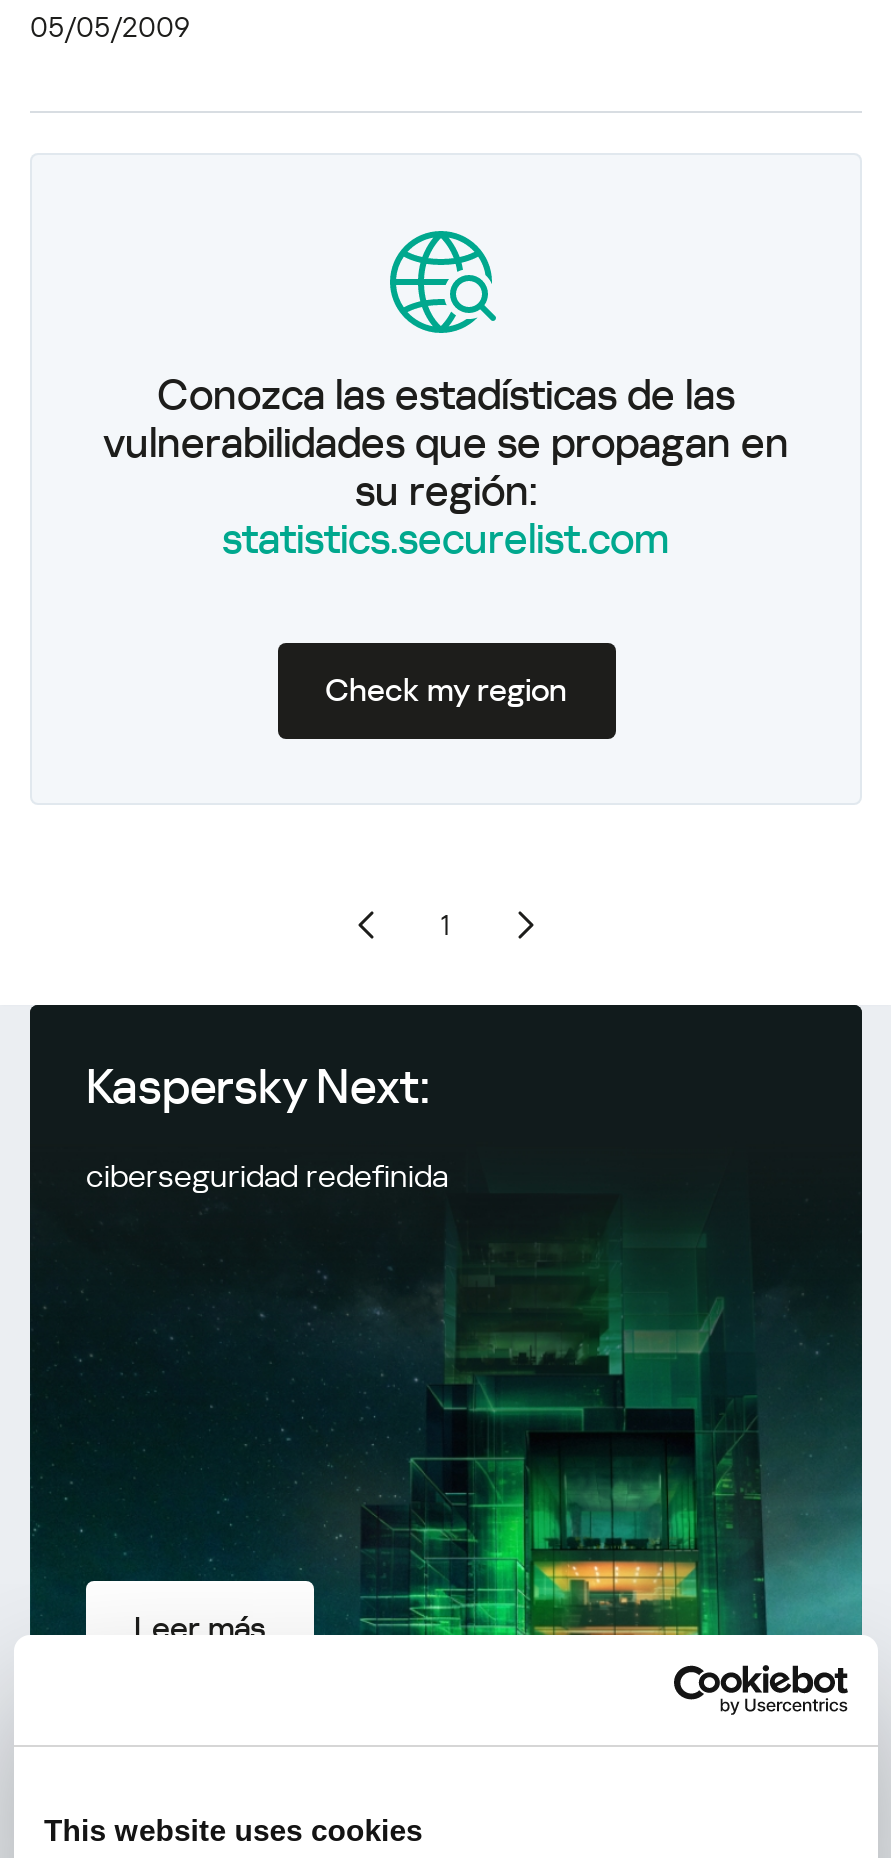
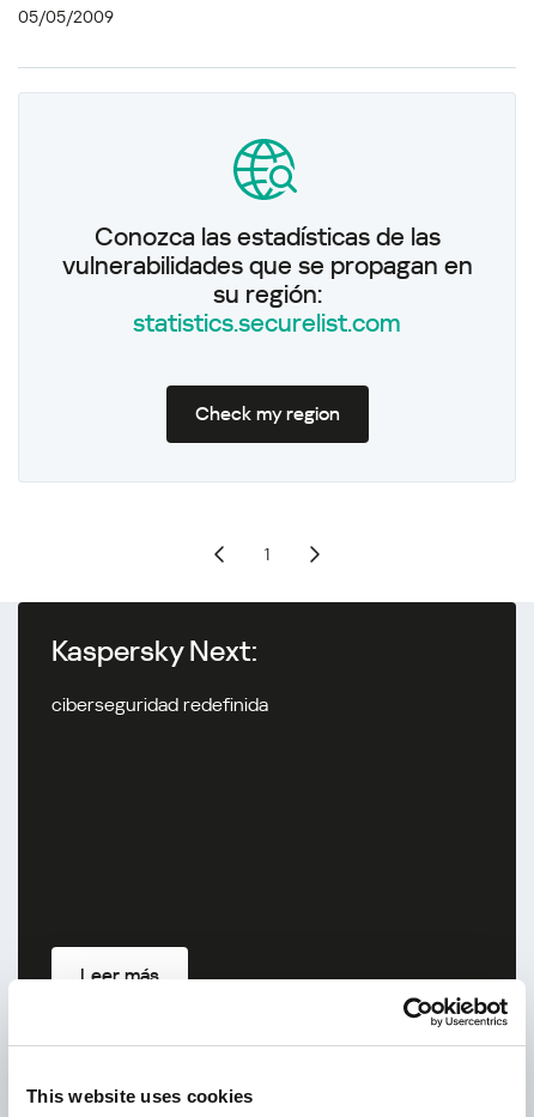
[262,1261,864,1637] [image] -> none

